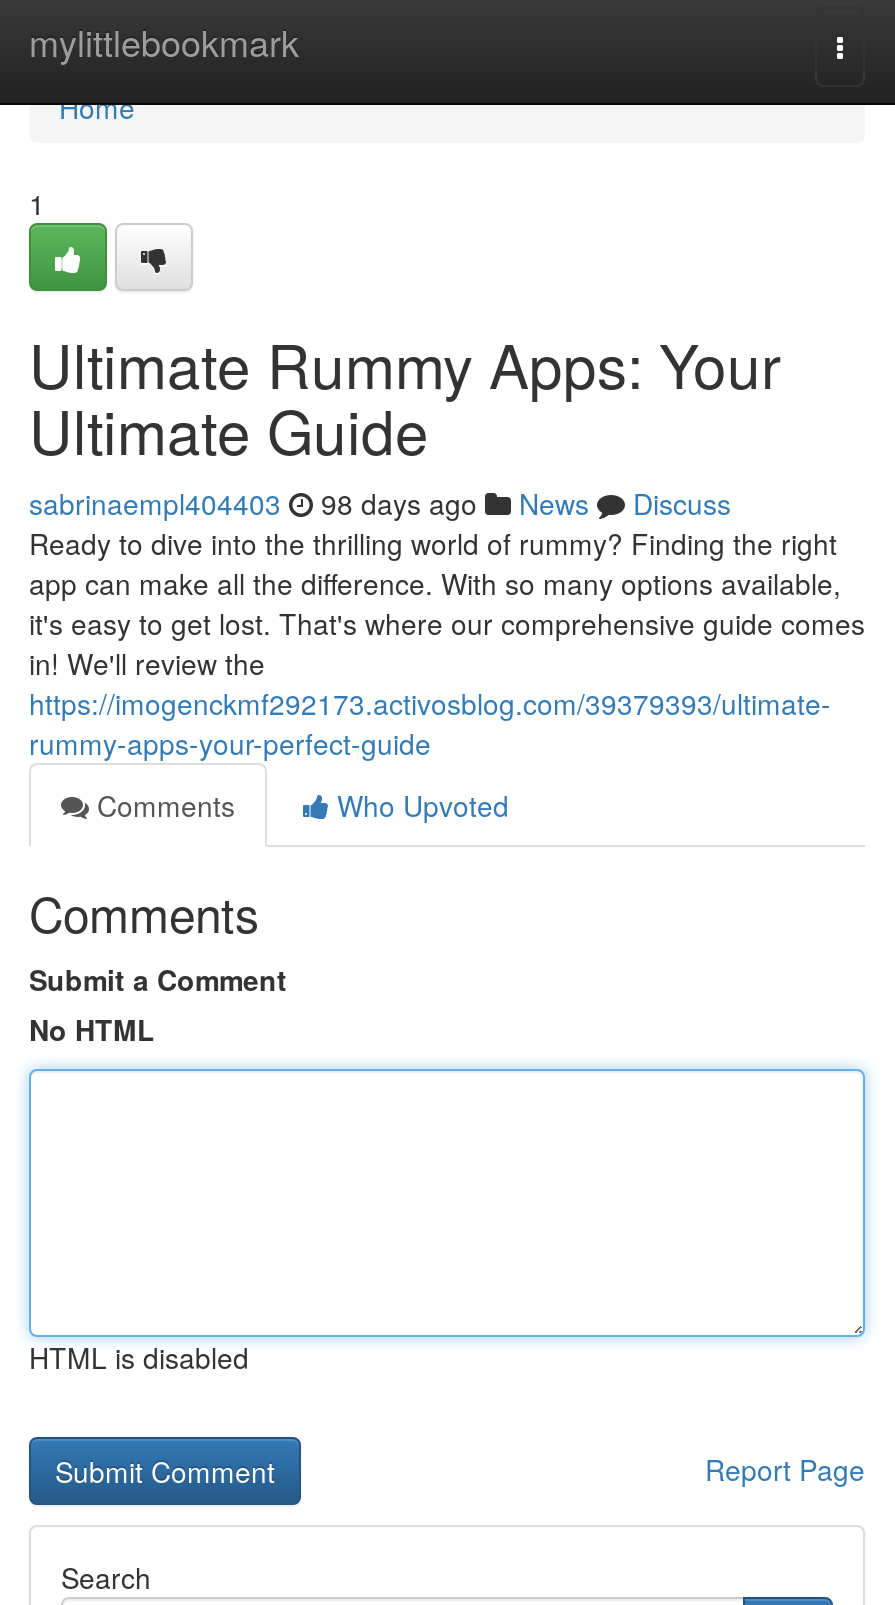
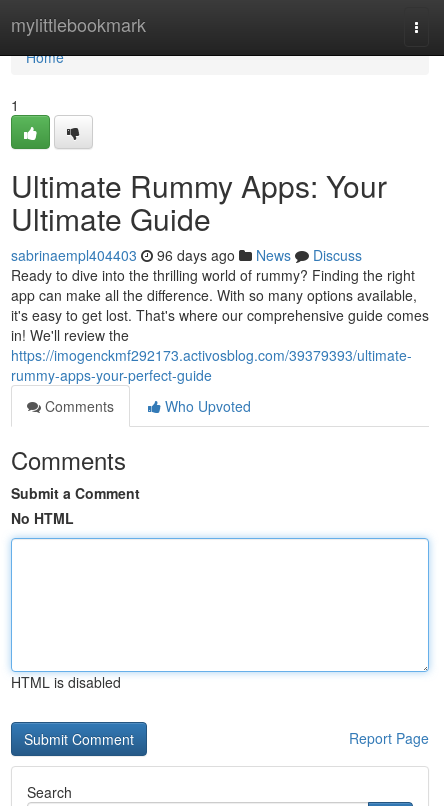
[29,483,731,523] sabrinaempl404403 98 days ago News Discuss -> [11,245,362,265] sabrinaempl404403 96 days ago News Discuss

